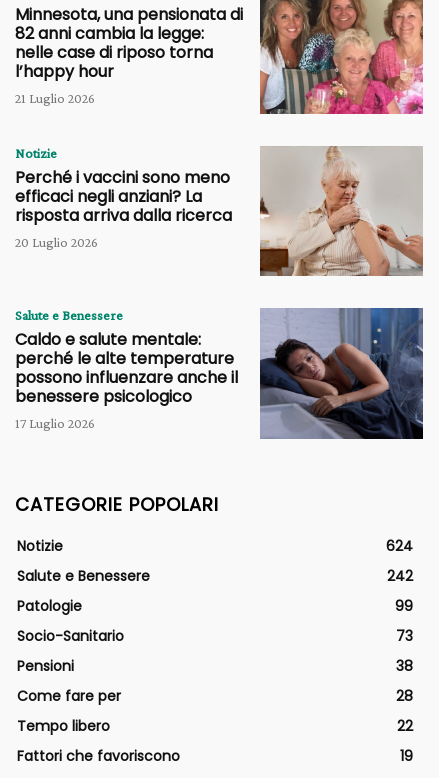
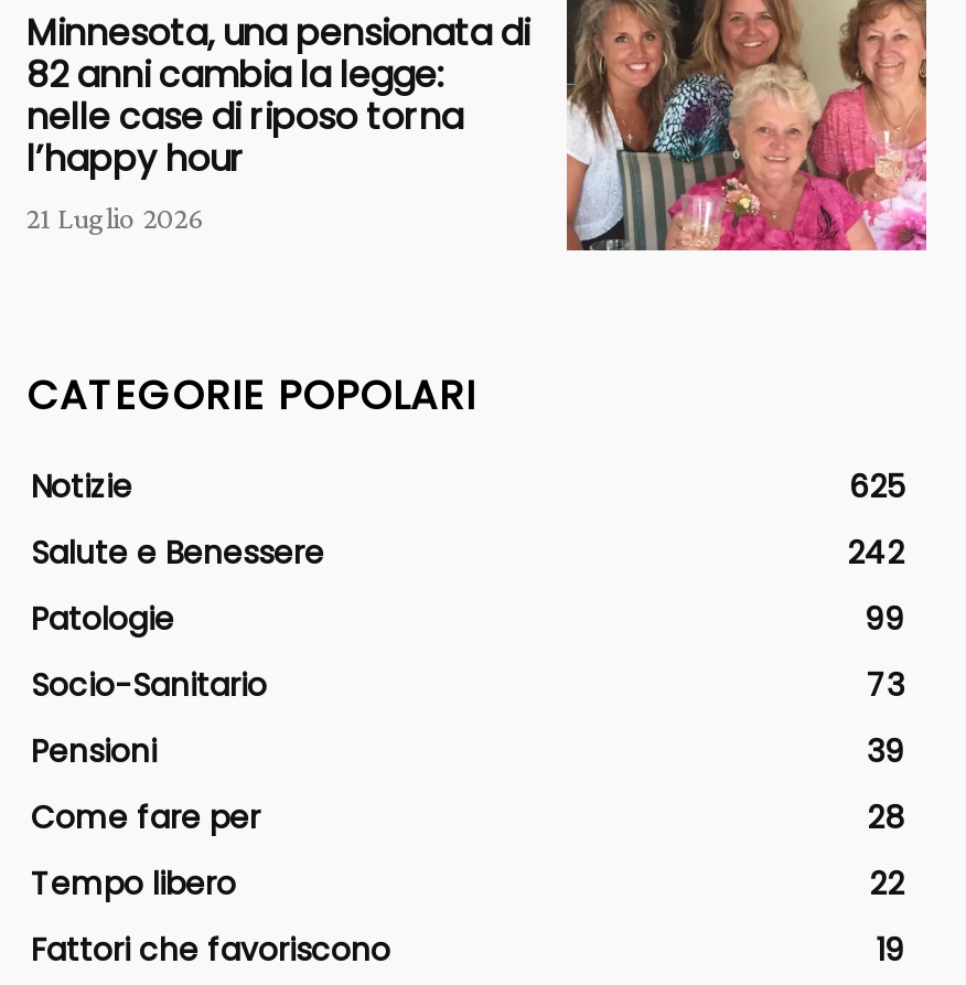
[15,145,423,277] [image] | Notizie | Perché i vaccini sono meno | efficaci negli anziani? La | risposta arriva dalla ricerca | 20 Luglio 2026 -> none
[15,307,424,440] [image] | Salute e Benessere | Caldo e salute mentale: | perché le alte temperature | possono influenzare anche il | benessere psicologico | 17 Luglio 2026 -> none
[386,536,413,556] 624 -> [849,465,904,509] 625
[396,656,413,676] 38 -> [867,730,904,774] 39

